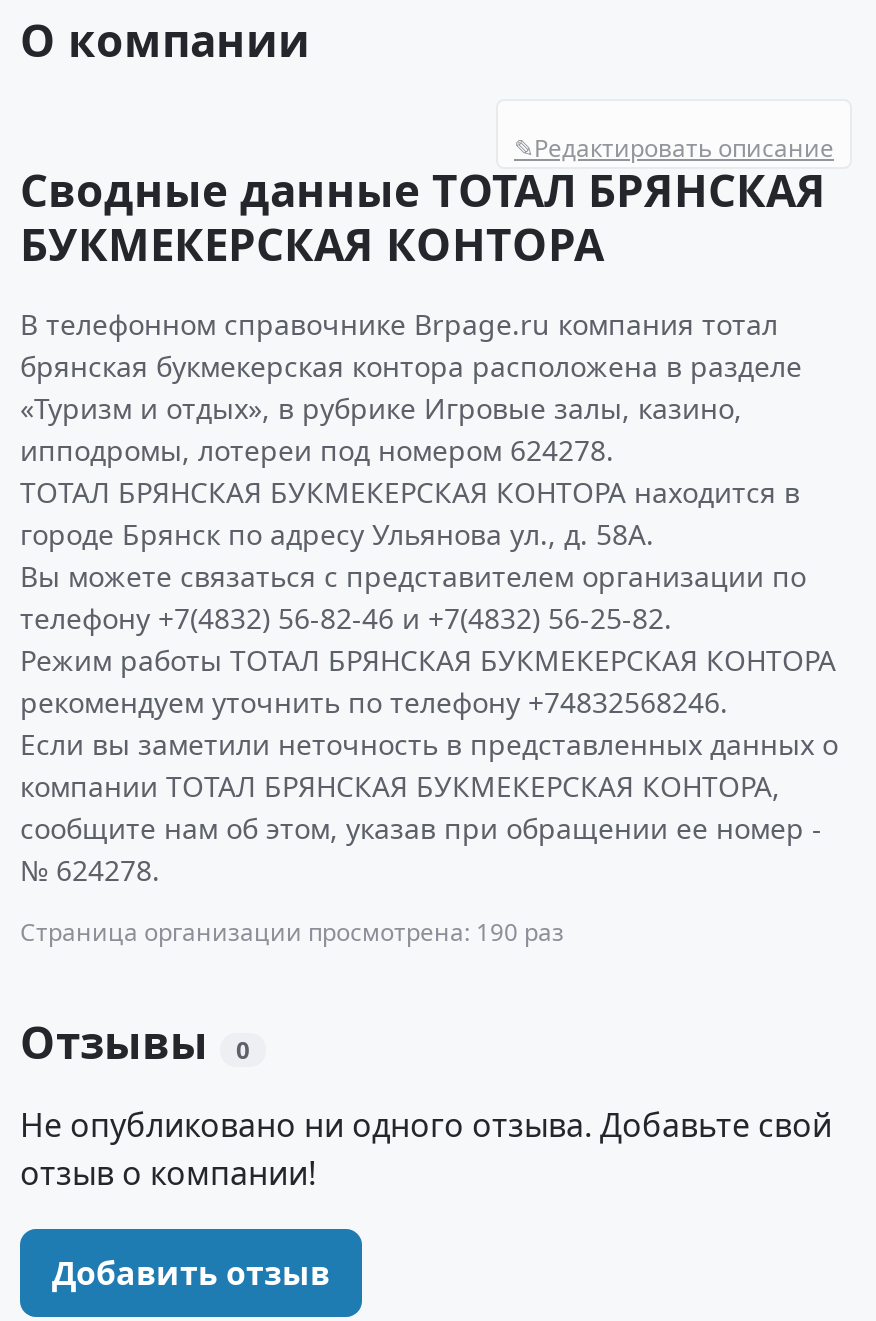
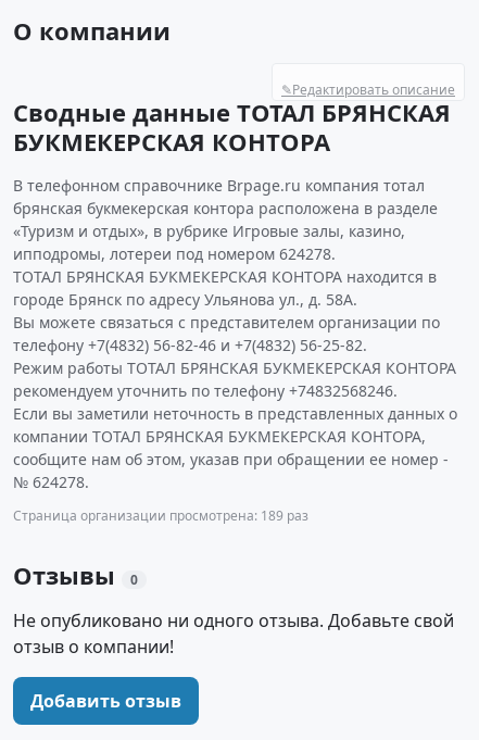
[20,915,564,949] Страница организации просмотрена: 190 раз -> [13,506,308,525] Страница организации просмотрена: 189 раз

